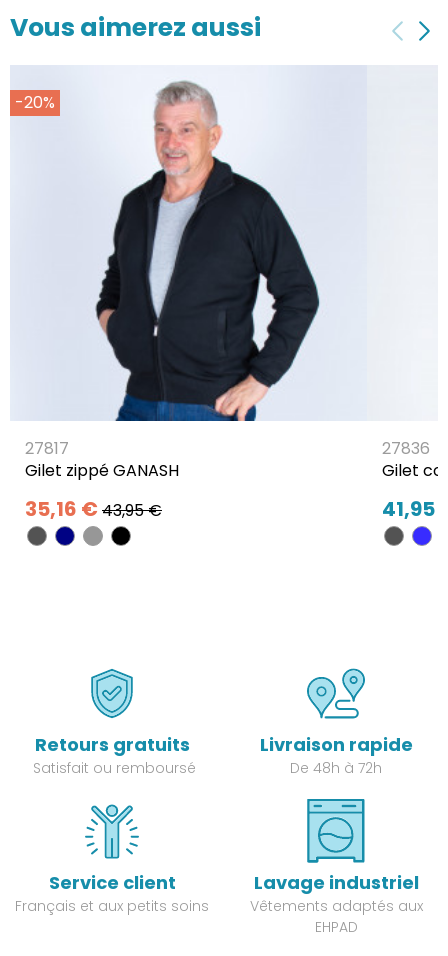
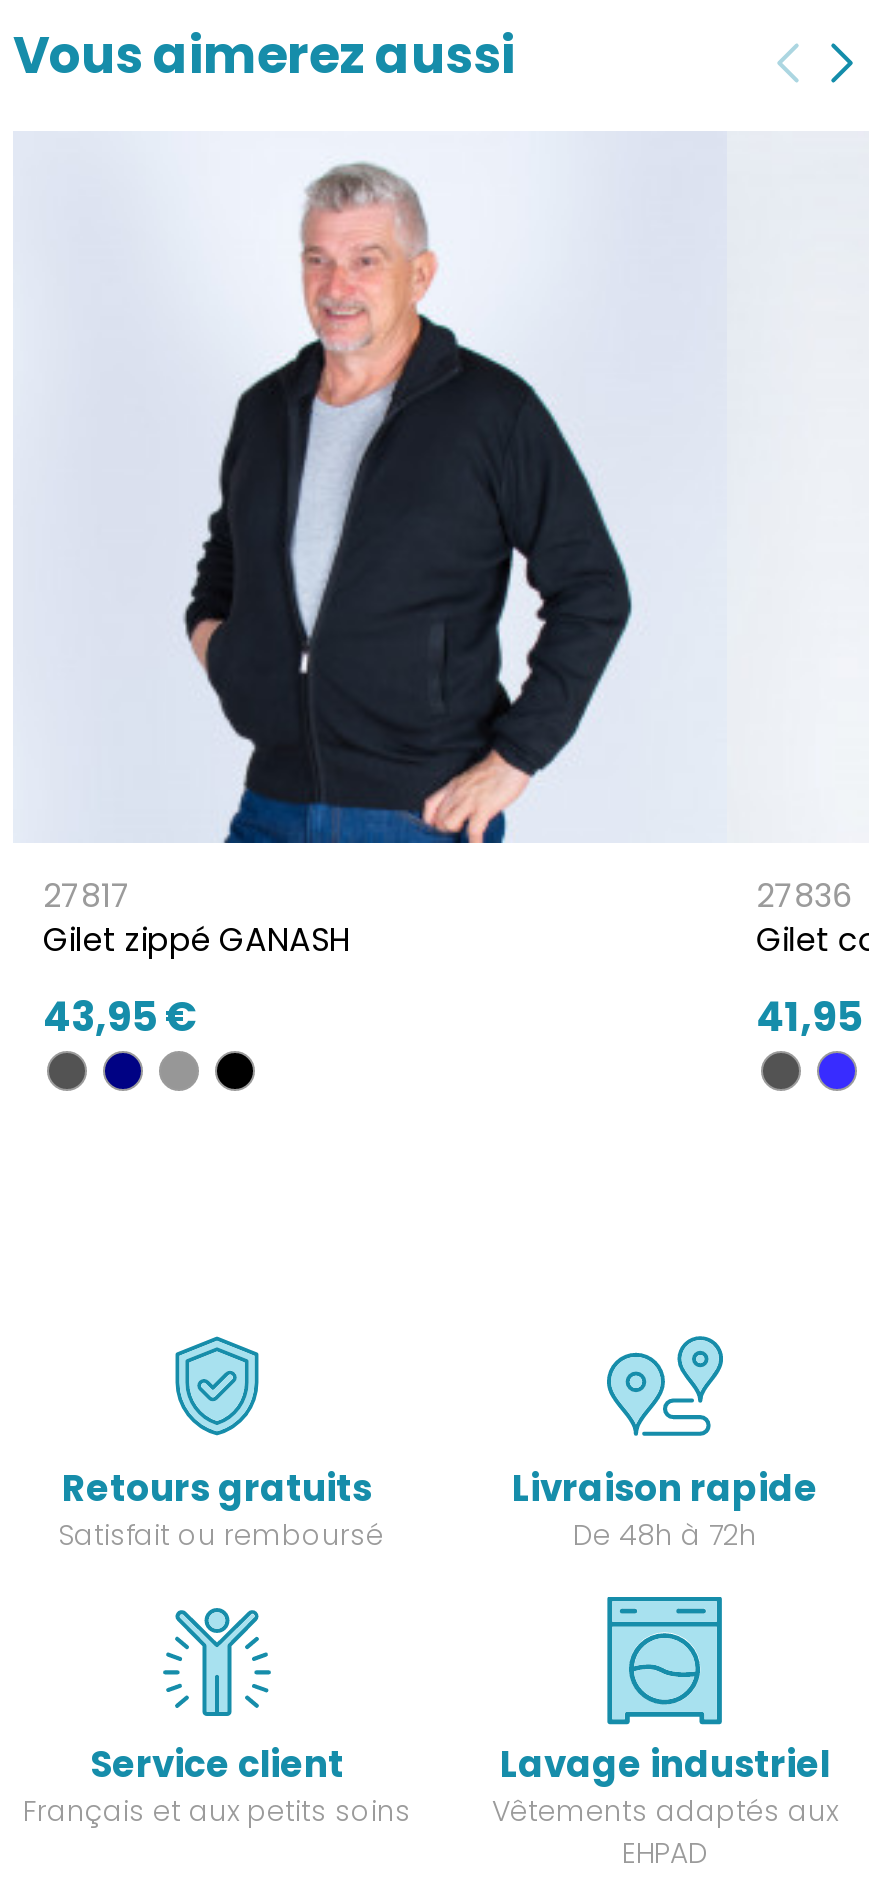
[15,91,55,114] -20% -> none
[25,495,162,523] 35,16 € 43,95 € -> [43,990,199,1046] 43,95 €

